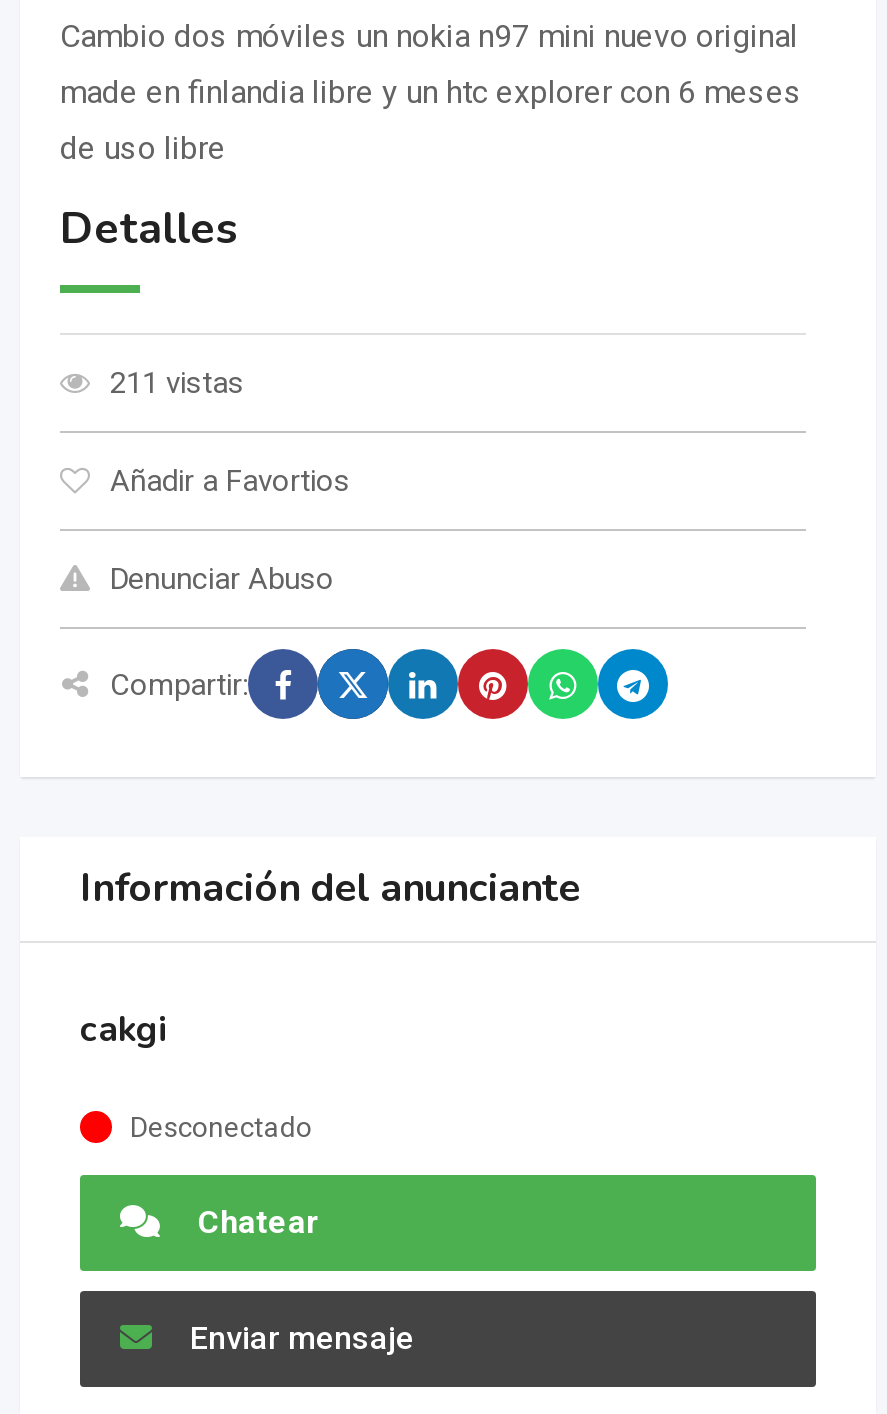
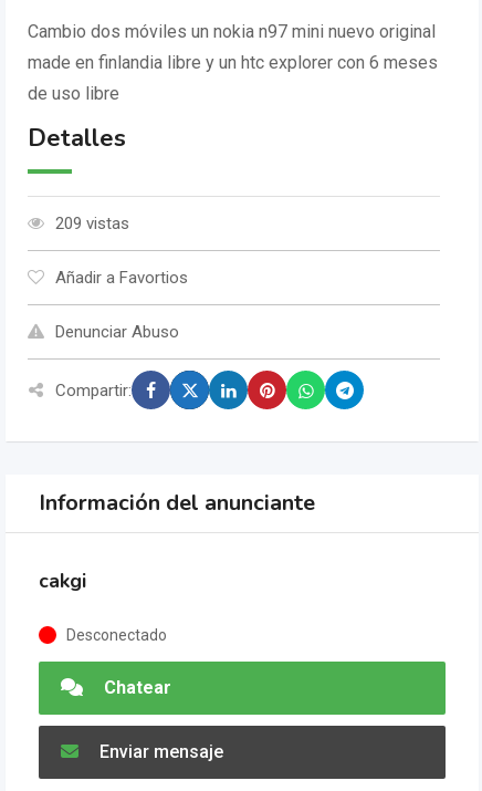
[110,365,244,401] 211 vistas -> [55,214,129,233] 209 vistas

